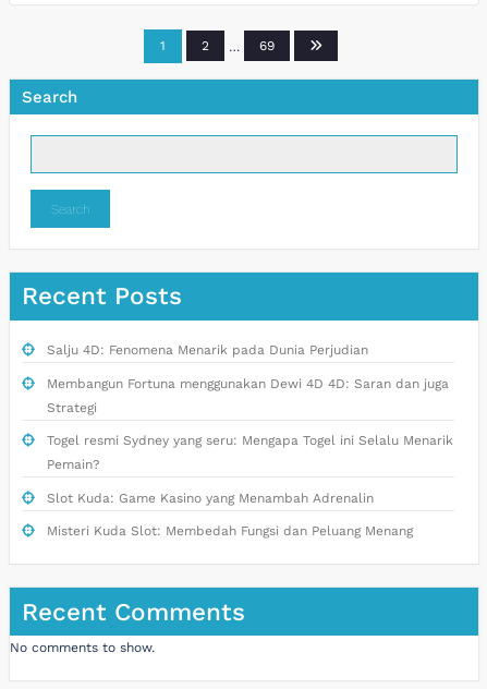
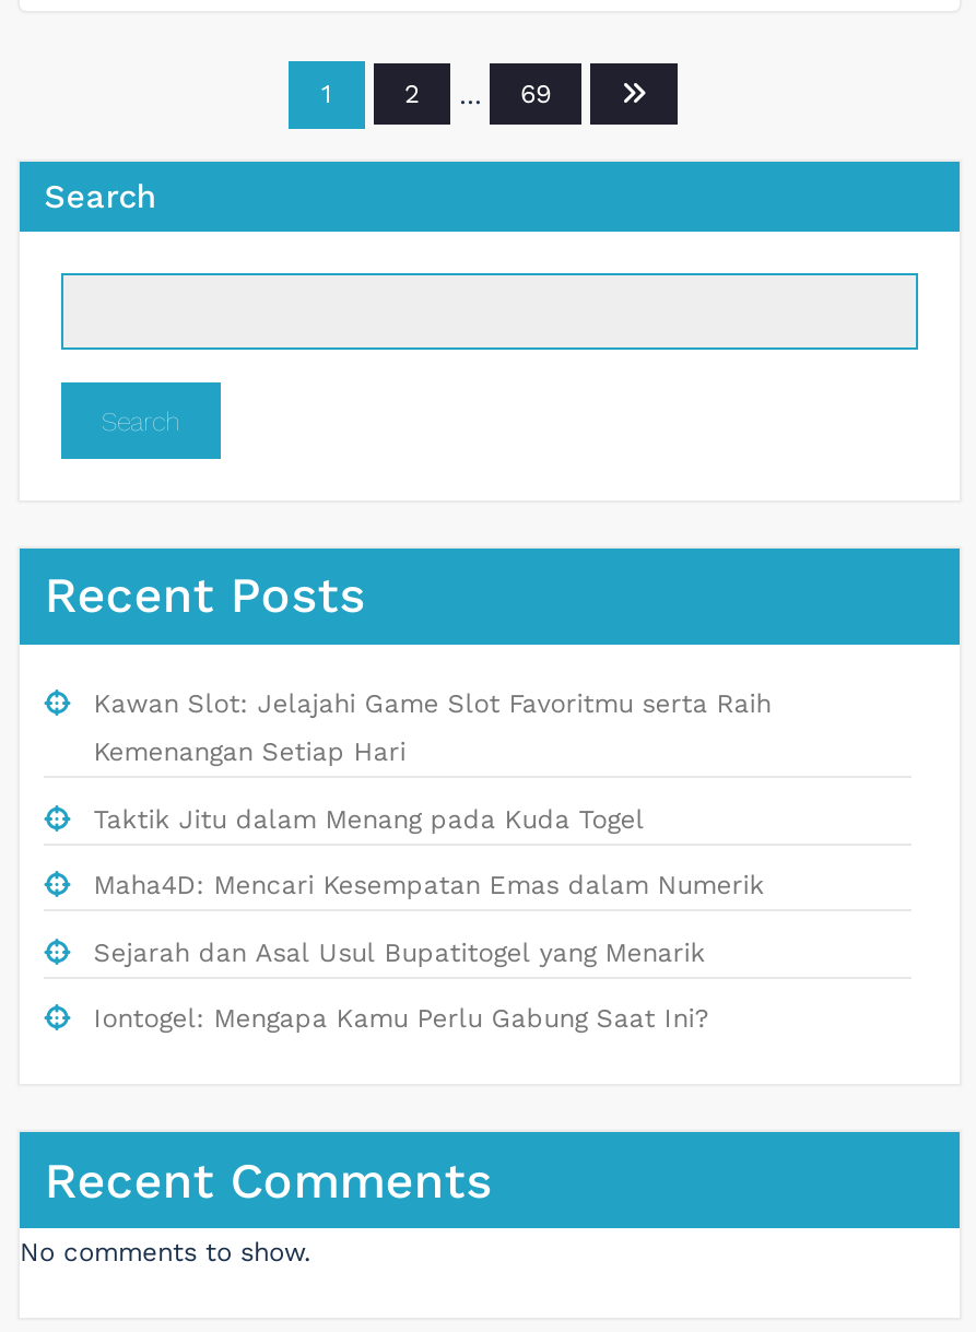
[47,343,453,539] Salju 4D: Fenomena Menarik pada Dunia Perjudian | Membangun Fortuna menggunakan Dewi 4D 4D: Saran dan juga | Strategi | Togel resmi Sydney yang seru: Mengapa Togel ini Selalu Menarik | Pemain? | Slot Kuda: Game Kasino yang Menambah Adrenalin | Misteri Kuda Slot: Membedah Fungsi dan Peluang Menang -> [94,689,771,1034] Kawan Slot: Jelajahi Game Slot Favoritmu serta Raih | Kemenangan Setiap Hari | Taktik Jitu dalam Menang pada Kuda Togel | Maha4D: Mencari Kesempatan Emas dalam Numerik | Sejarah dan Asal Usul Bupatitogel yang Menarik | Iontogel: Mengapa Kamu Perlu Gabung Saat Ini?

